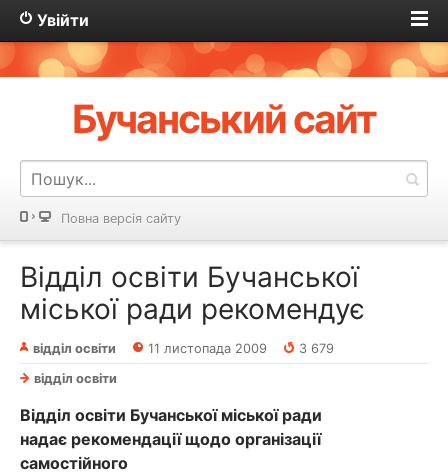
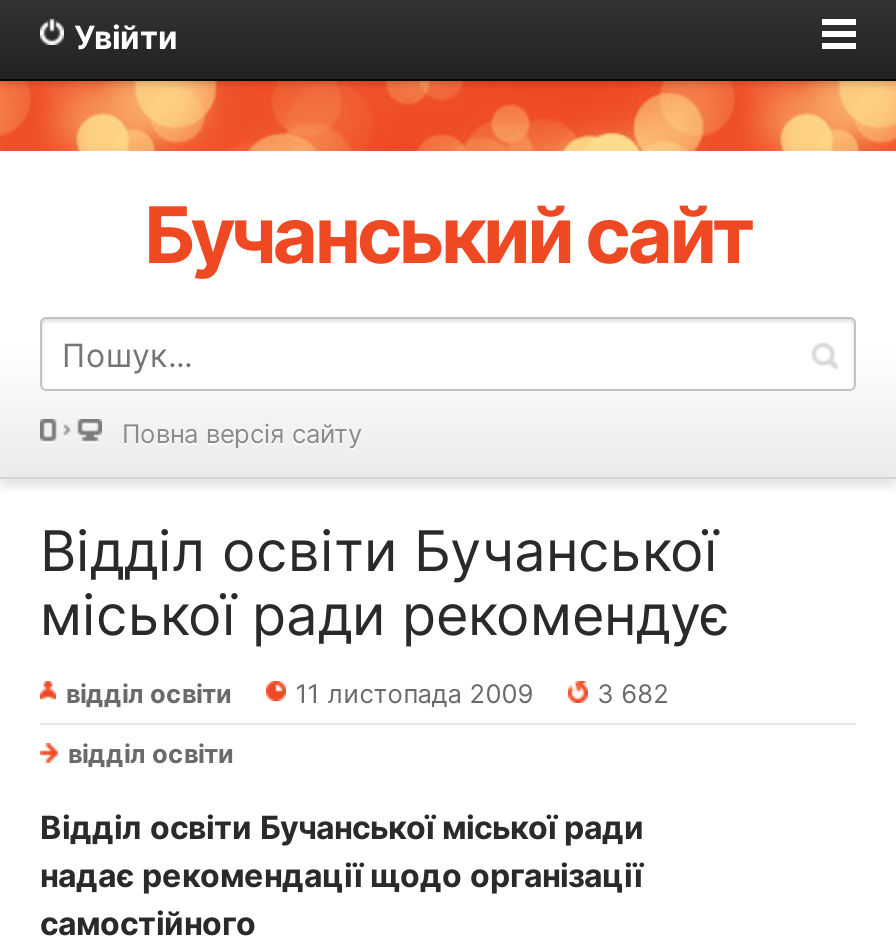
[299,341,334,356] 3 679 -> [597,679,669,709] 3 682

